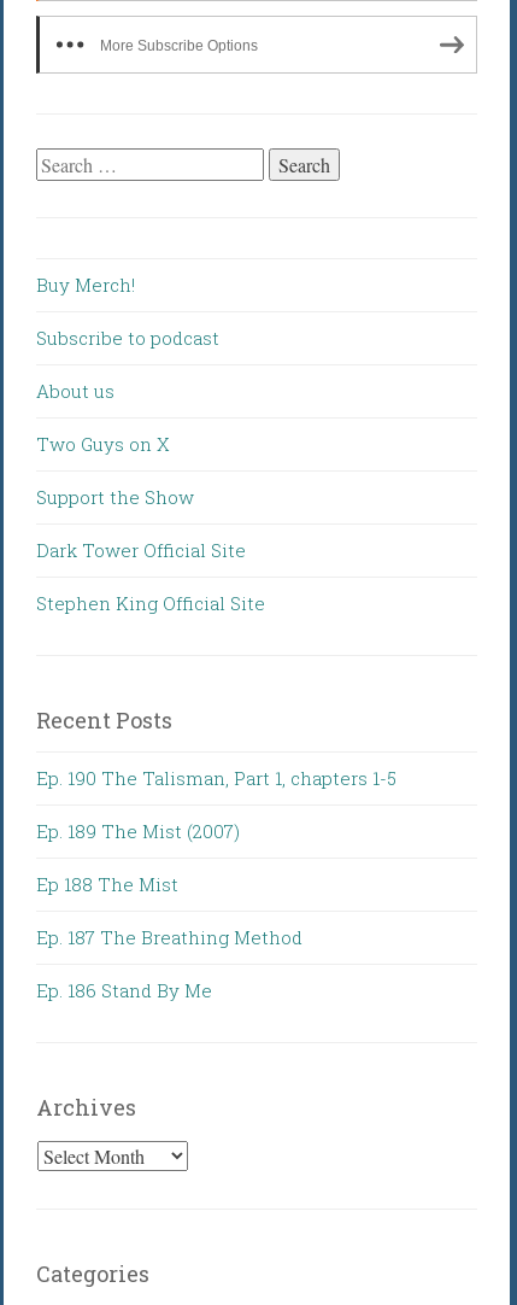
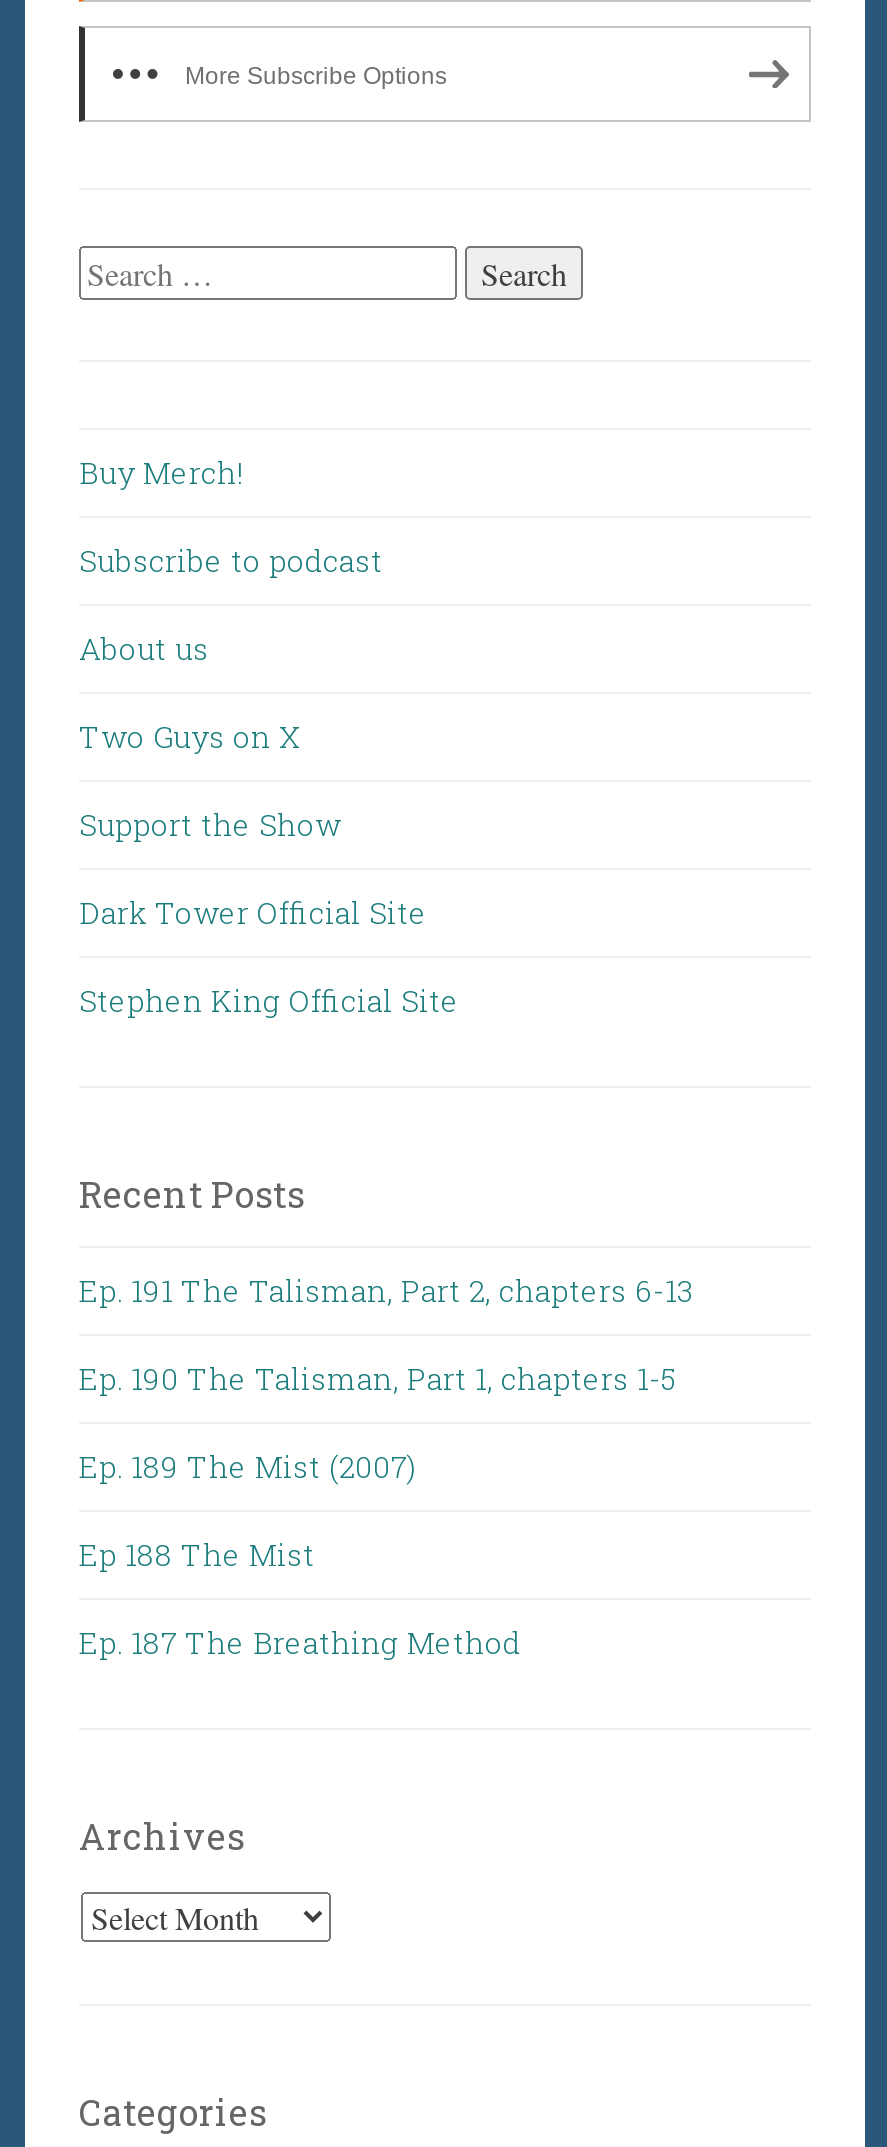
none -> [79,1271,693,1311] Ep. 191 The Talisman, Part 2, chapters 6-13
moved [36,766,396,950] -> [79,1359,677,1663]: Ep. 190 The Talisman, Part 1, chapters 1-5 | Ep. 189 The Mist (2007) | Ep 188 The Mist | Ep. 187 The Breathing Method
[36,979,212,1003] Ep. 186 Stand By Me -> none

